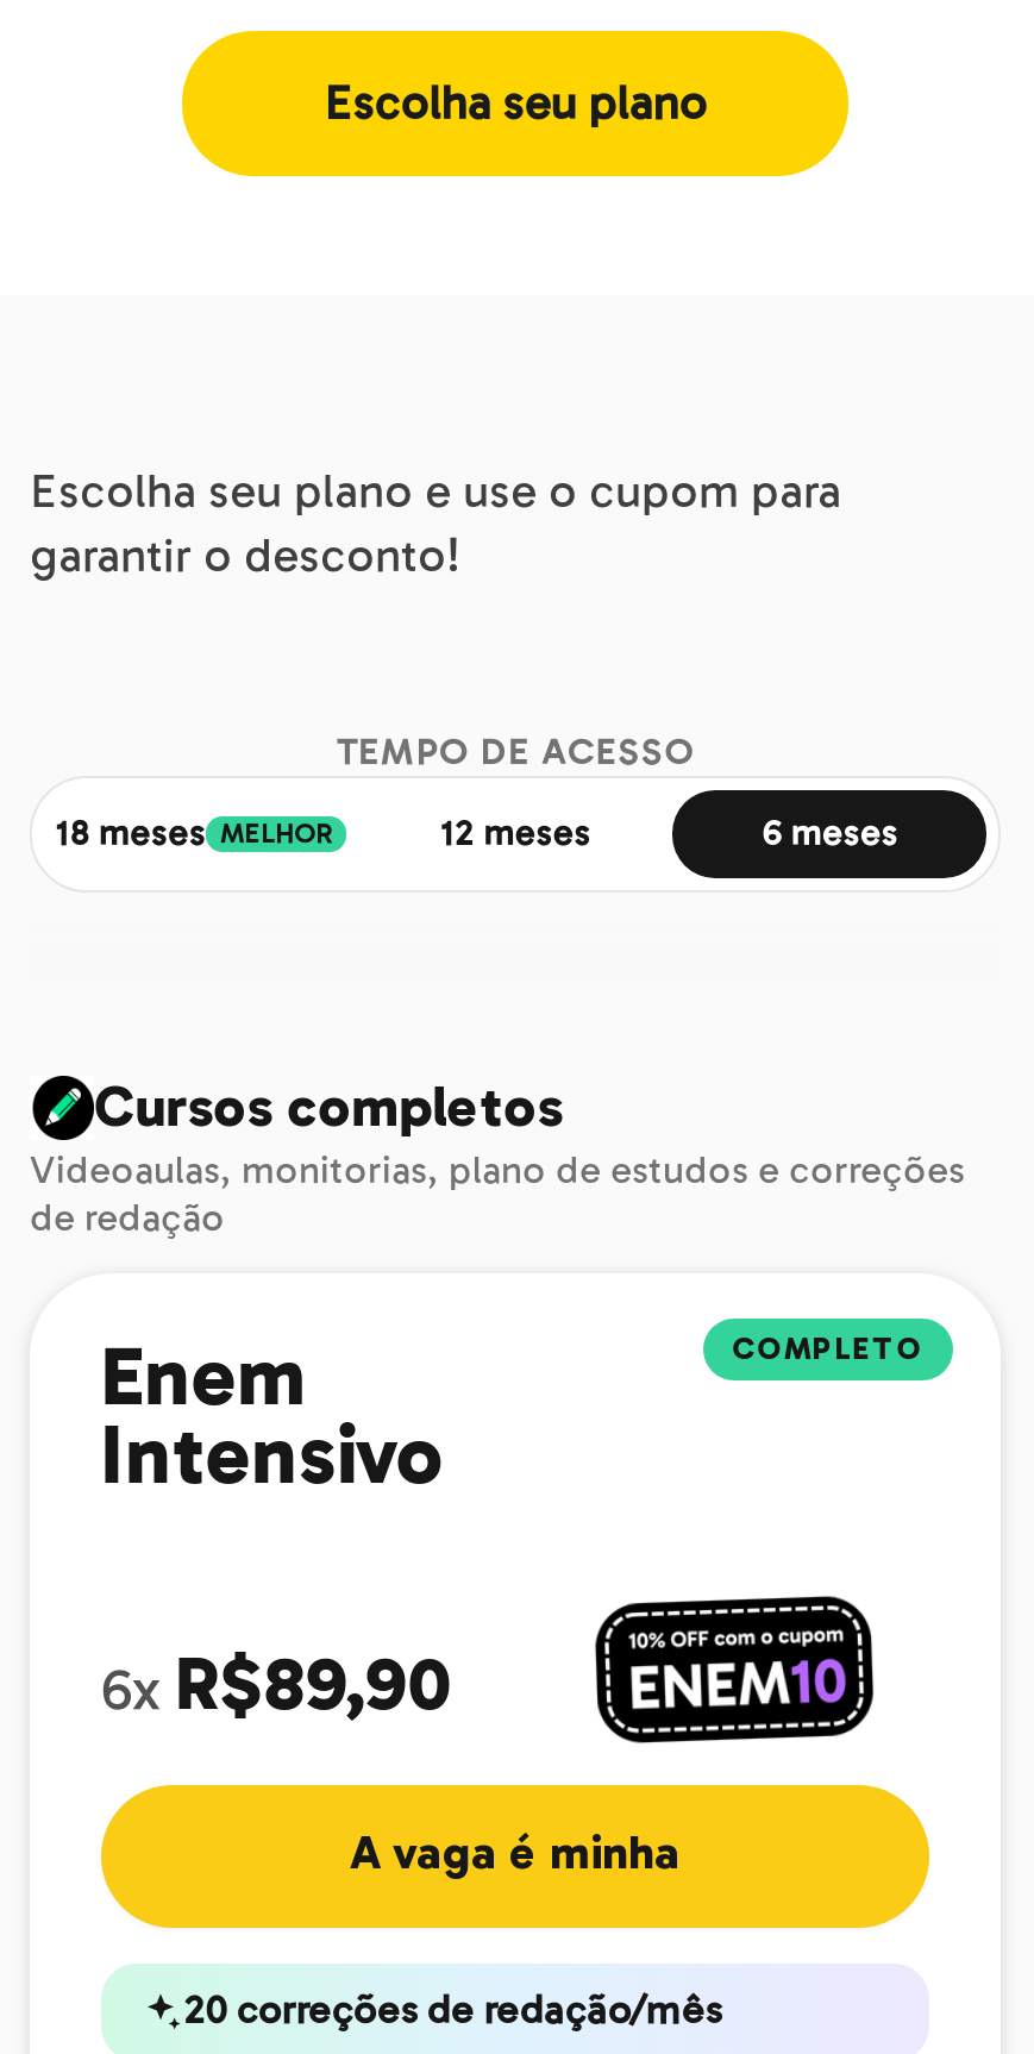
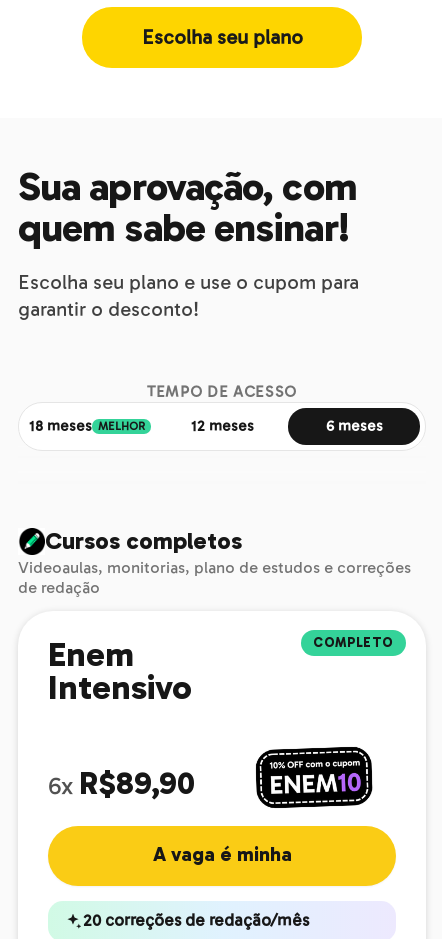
none -> [18,164,357,252] Sua aprovação, com | quem sabe ensinar!

